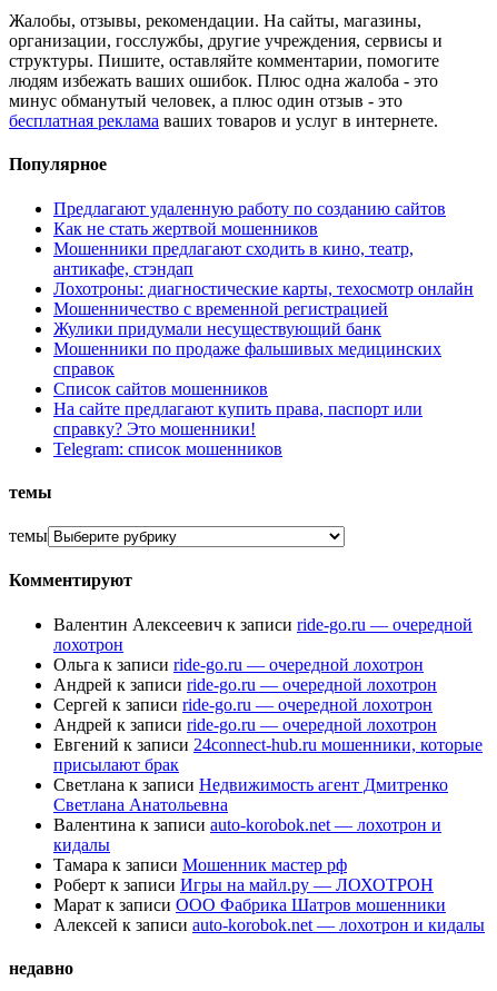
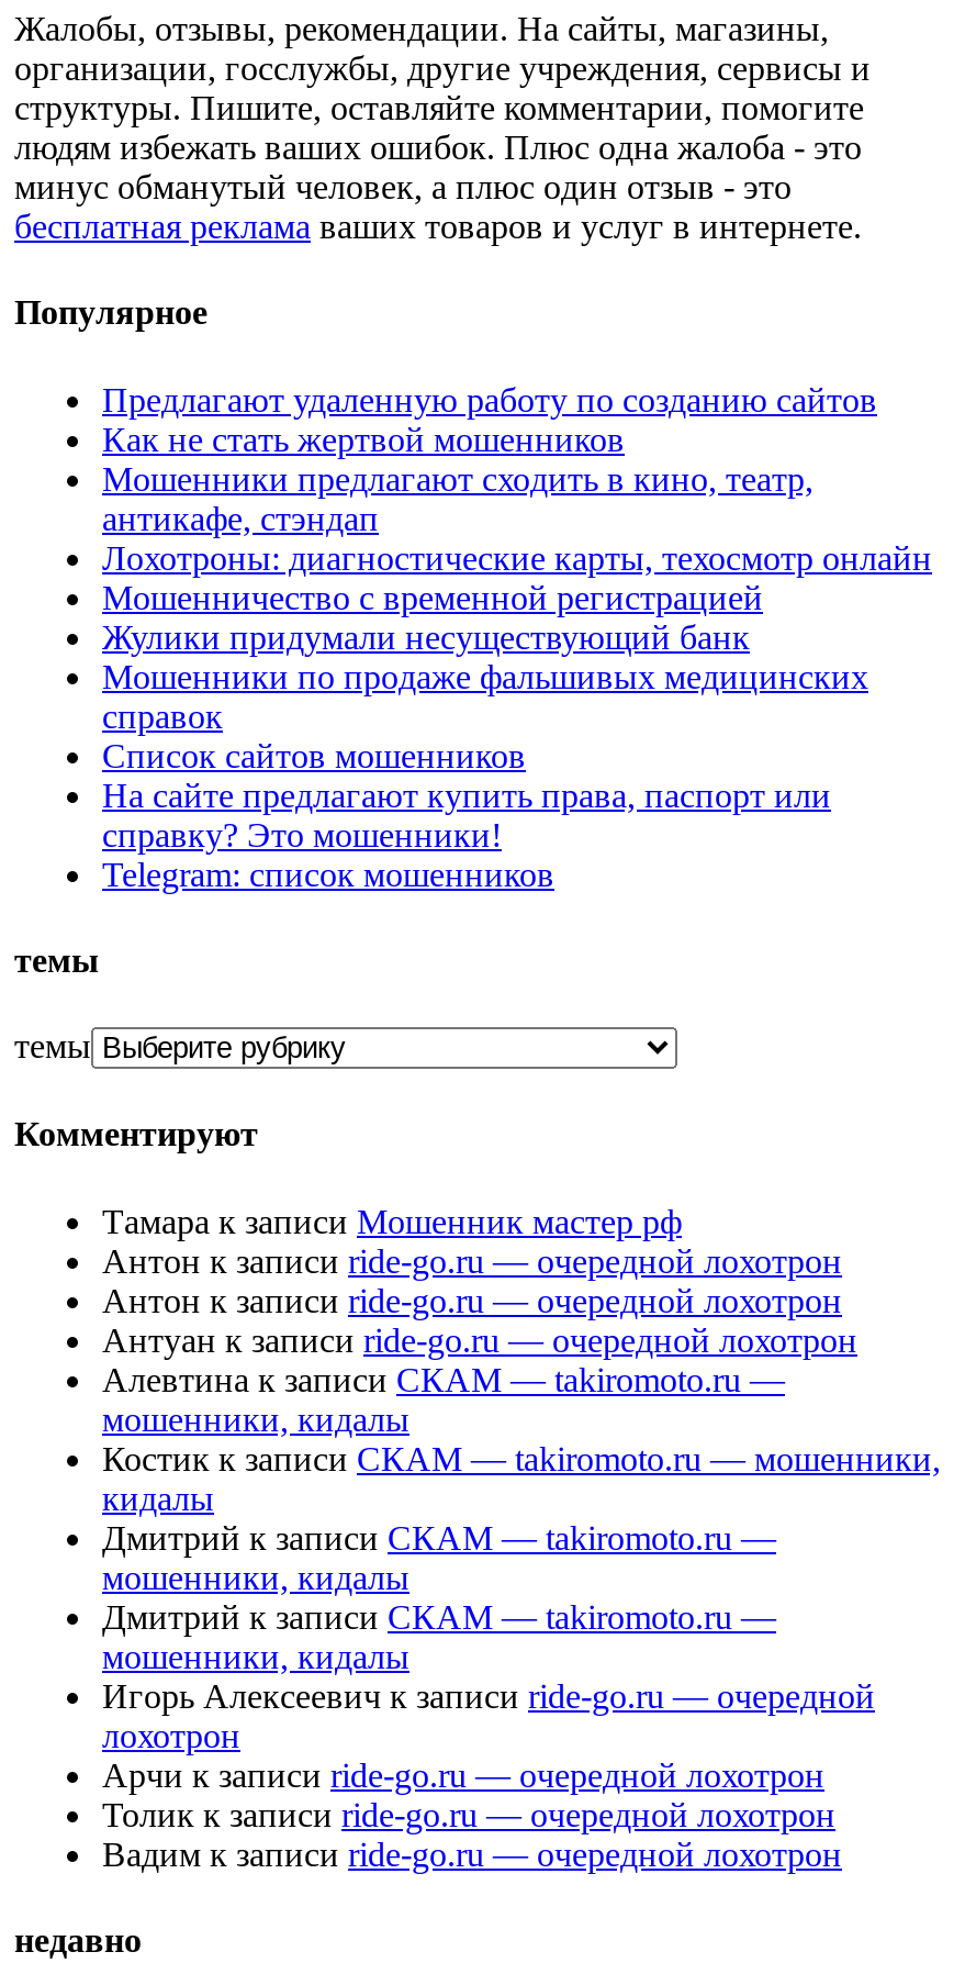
[53,615,473,634] Валентин Алексеевич к записи ride-go.ru — очередной -> [102,1242,941,1714] Антон к записи ride-go.ru — очередной лохотрон | Антон к записи ride-go.ru — очередной лохотрон | Антуан к записи ride-go.ru — очередной лохотрон | Алевтина к записи СКАМ — takiromoto.ru — | мошенники, кидалы | Костик к записи СКАМ — takiromoto.ru — мошенники, | Дмитрий к записи СКАМ — takiromoto.ru — | мошенники, кидалы | Дмитрий к записи СКАМ — takiromoto.ru — | мошенники, кидалы | Игорь Алексеевич к записи ride-go.ru — очередной
moved [53,635,123,654] -> [102,1716,240,1753]: лохотрон
[53,655,485,934] Ольга к записи ride-go.ru — очередной лохотрон | Андрей к записи ride-go.ru — очередной лохотрон | Сергей к записи ride-go.ru — очередной лохотрон | Андрей к записи ride-go.ru — очередной лохотрон | Евгений к записи 24connect-hub.ru мошенники, которые | присылают брак | Светлана к записи Недвижимость агент Дмитренко | Светлана Анатольевна | Валентина к записи auto-korobok.net — лохотрон и | Роберт к записи Игры на майл.ру — ЛОХОТРОН | Марат к записи ООО Фабрика Шатров мошенники | Алексей к записи auto-korobok.net — лохотрон и кидалы -> [102,1756,842,1872] Арчик записи ride-go.ru — очередной лохотрон | Толик к записи ride-go.ru — очередной лохотрон | Вадим к записи ride-go.ru — очередной лохотрон
moved [53,835,347,874] -> [102,1202,682,1516]: кидалы | Тамара к записи Мошенник мастер рф

